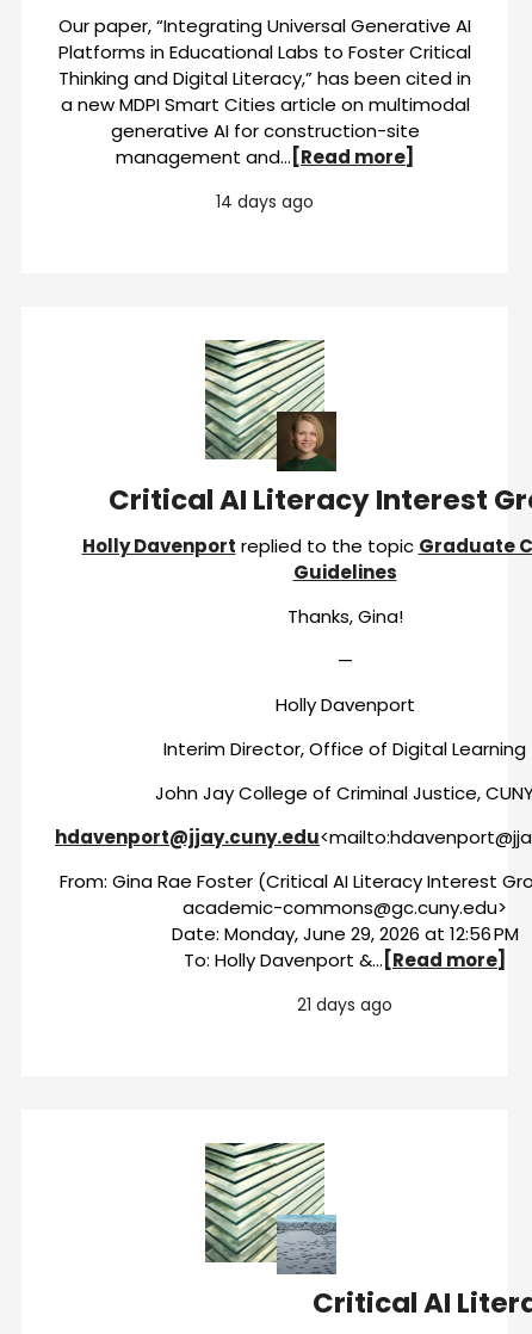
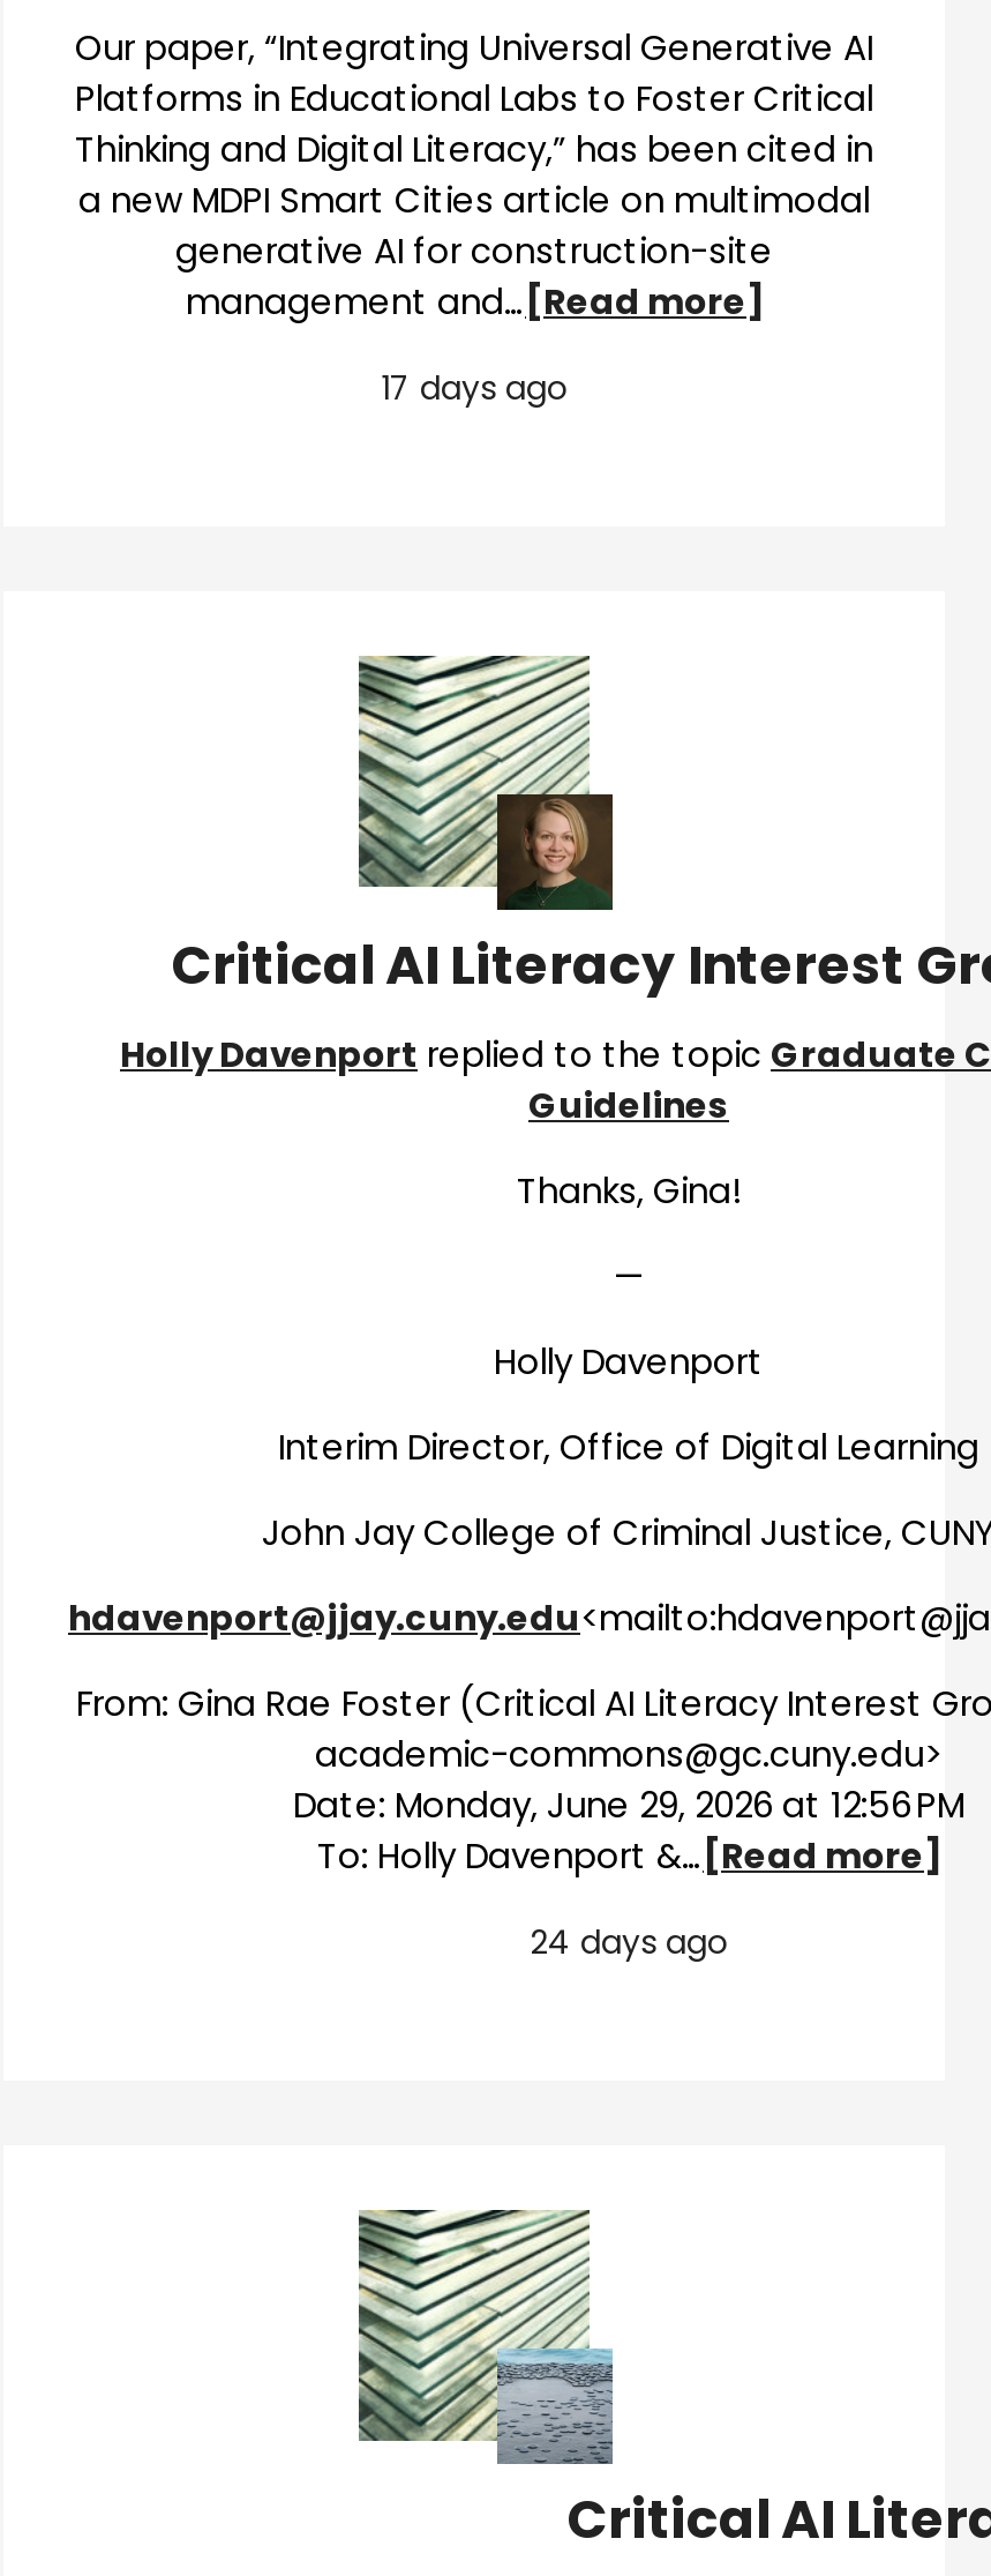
[216,189,314,213] 14 days ago -> [381,364,568,410] 17 days ago
[297,993,392,1017] 21 days ago -> [530,1920,728,1966] 24 days ago

